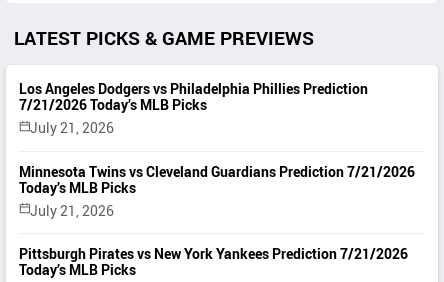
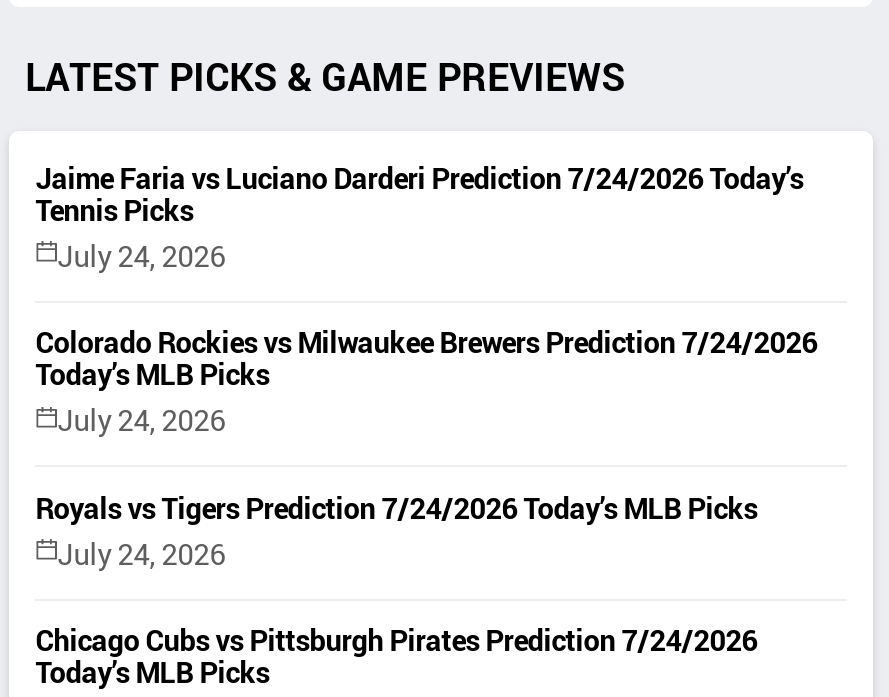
[19,79,368,137] Los Angeles Dodgers vs Philadelphia Phillies Prediction | 7/21/2026 Today’s MLB Picks | July 21, 2026 -> [35,159,803,275] Jaime Faria vs Luciano Darderi Prediction 7/24/2026 Today’s | Tennis Picks | July 24, 2026
[19,162,415,181] Minnesota Twins vs Cleveland Guardians Prediction 7/21/2026 -> [35,324,817,362] Colorado Rockies vs Milwaukee Brewers Prediction 7/24/2026
[19,201,408,263] July 21, 2026 | Pittsburgh Pirates vs New York Yankees Prediction 7/21/2026 -> [35,402,757,659] July 24, 2026 | Royals vs Tigers Prediction 7/24/2026 Today’s MLB Picks | July 24, 2026 | Chicago Cubs vs Pittsburgh Pirates Prediction 7/24/2026

